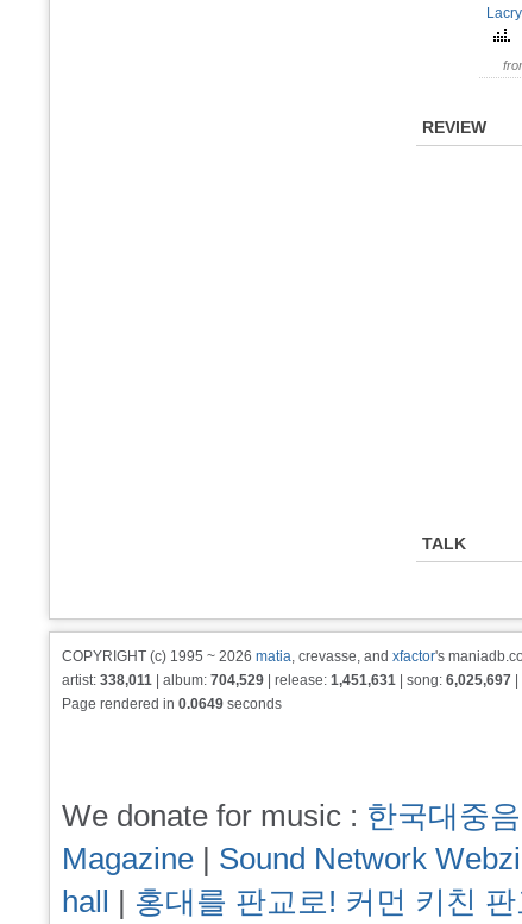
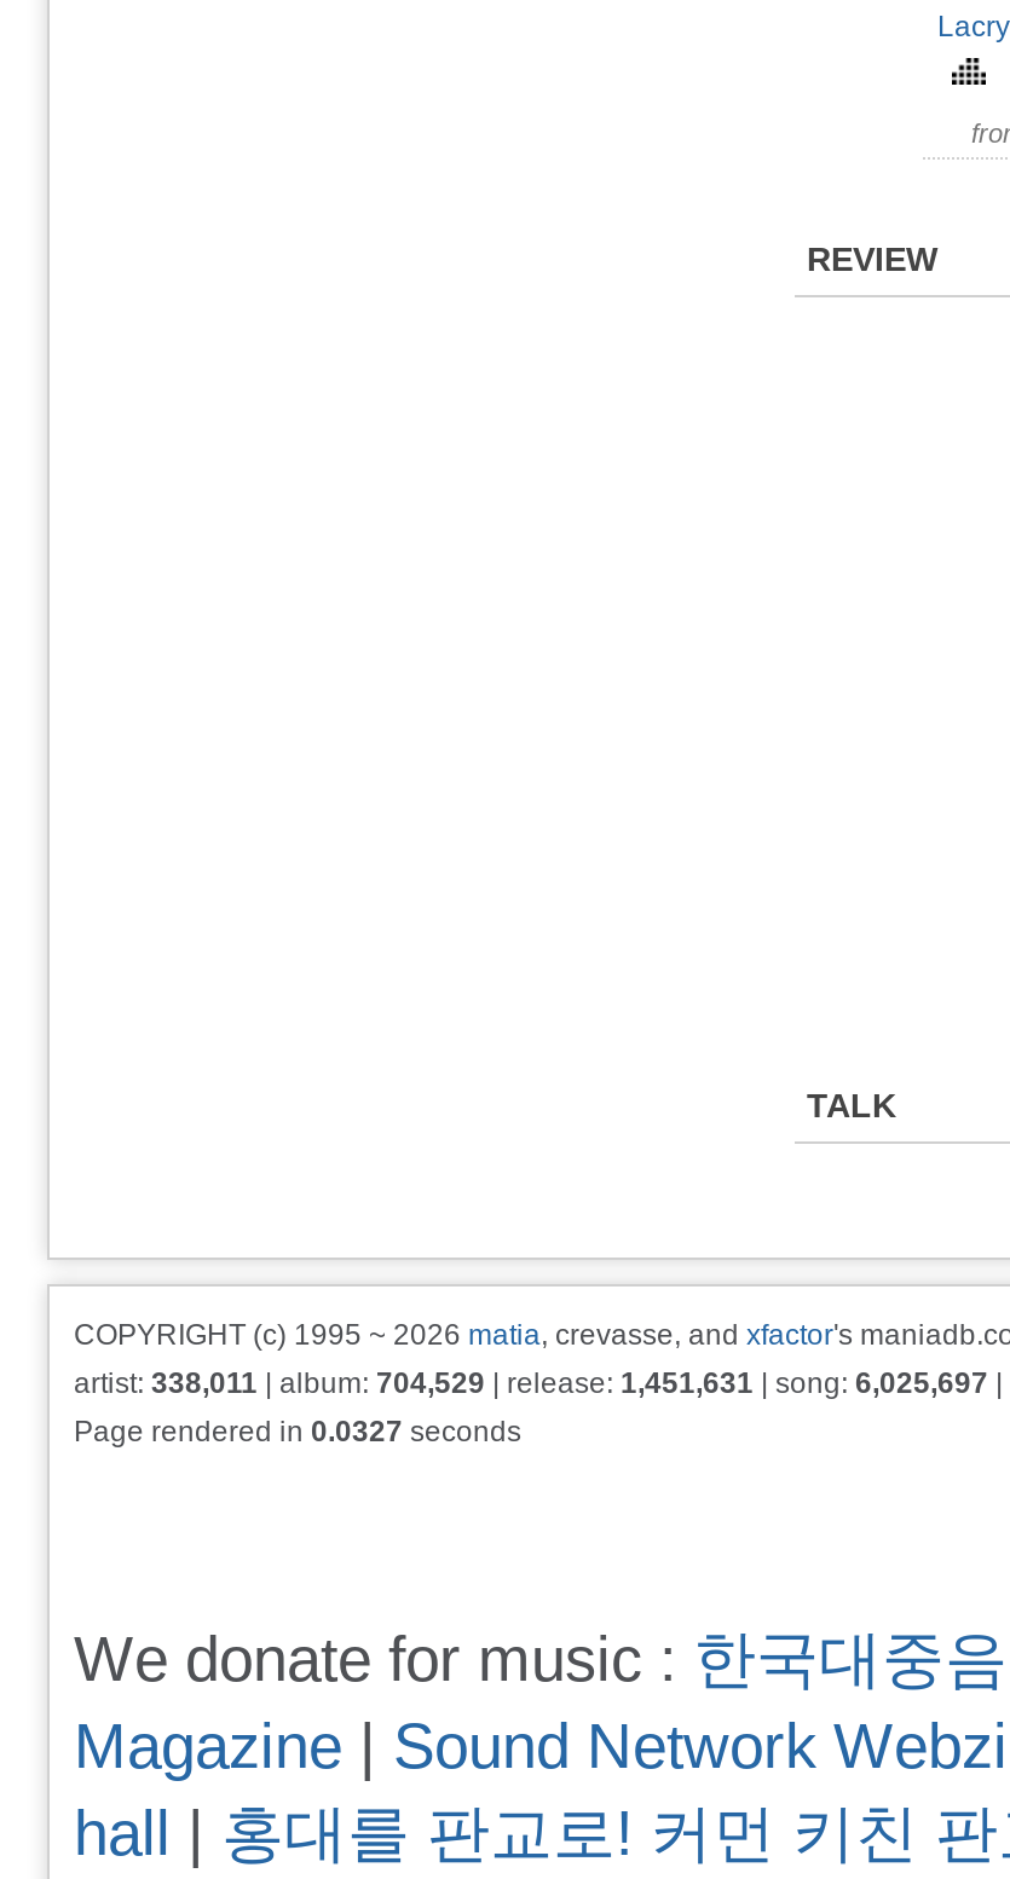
[62,696,282,712] Page rendered in 0.0649 seconds -> [74,1415,521,1449] Page rendered in 0.0327 seconds

